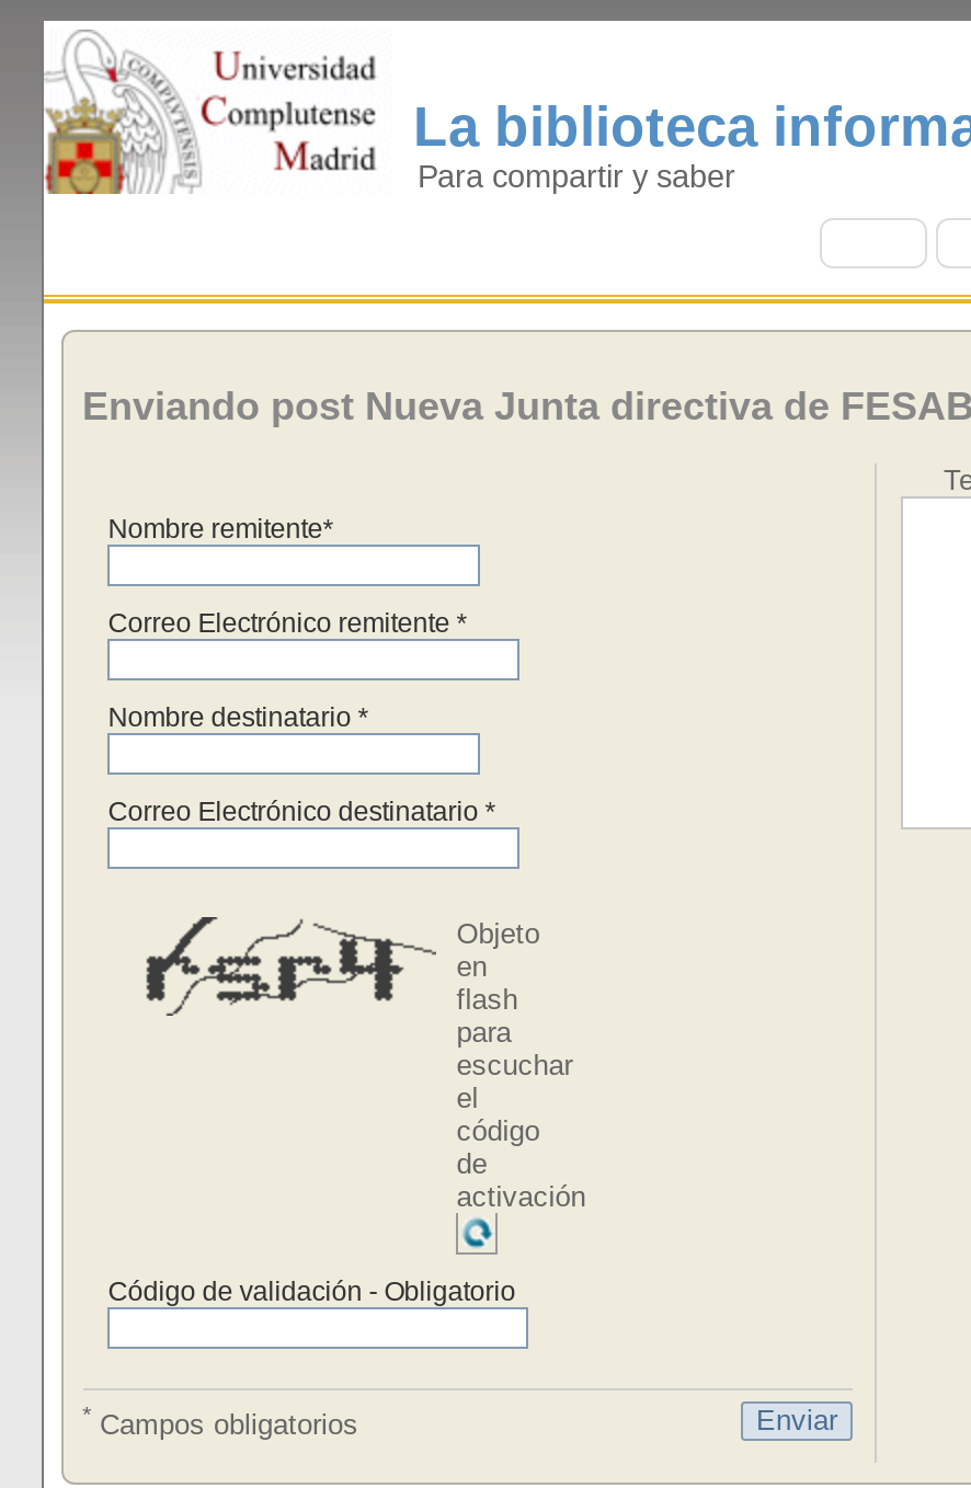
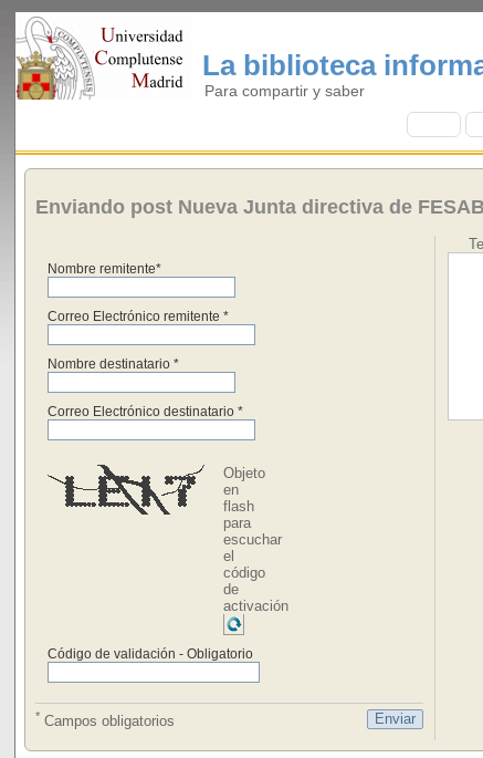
[112,915,438,1018] [image] -> [46,464,212,516] [image]

